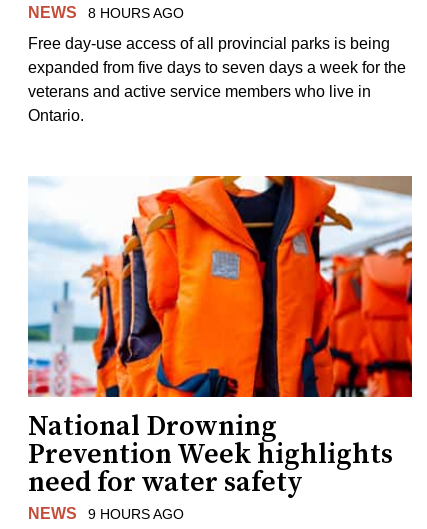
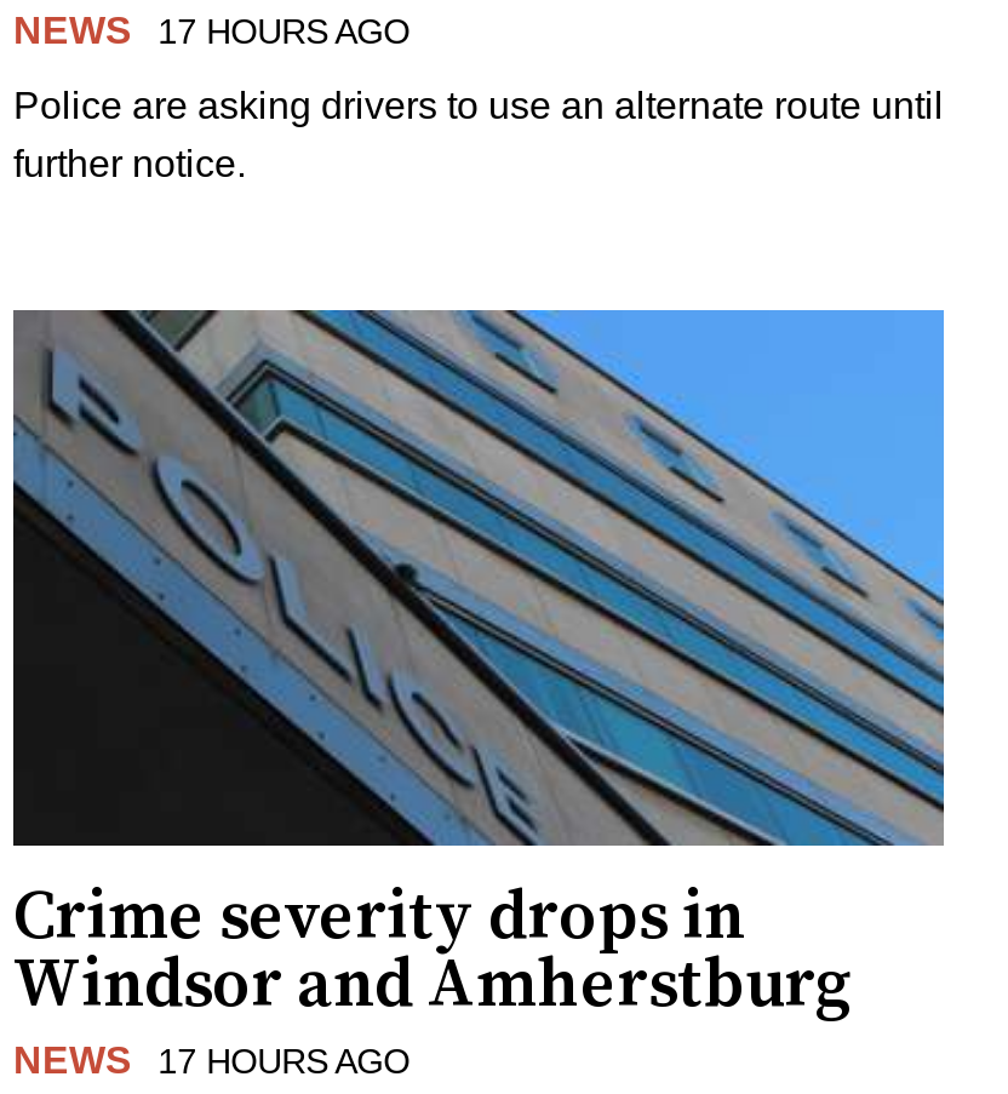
[28,4,184,21] NEWS 8 HOURS AGO -> [13,10,410,51] NEWS 17 HOURS AGO
[28,35,406,124] Free day-use access of all provincial parks is being | expanded from five days to seven days a week for the | veterans and active service members who live in | Ontario. -> [13,84,944,183] Police are asking drivers to use an alternate route until | further notice.
[27,175,413,500] [image] | National Drowning | Prevention Week highlights | need for water safety -> [11,308,946,1028] [image] | Crime severity drops in | Windsor and Amherstburg
[28,505,184,522] NEWS 9 HOURS AGO -> [13,1040,410,1082] NEWS 17 HOURS AGO

